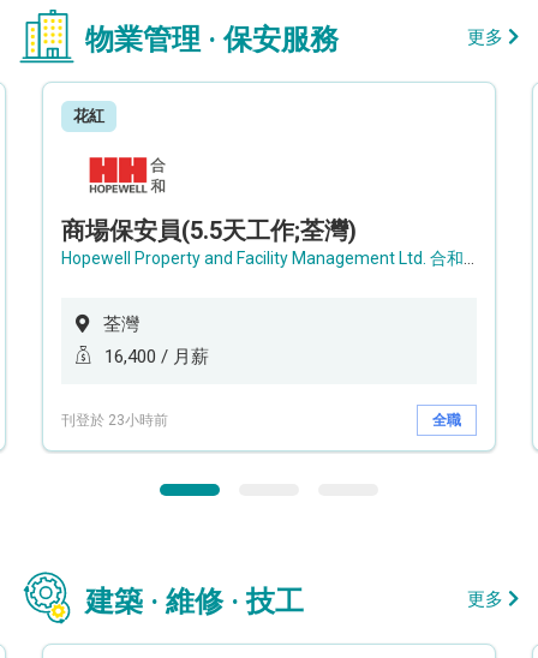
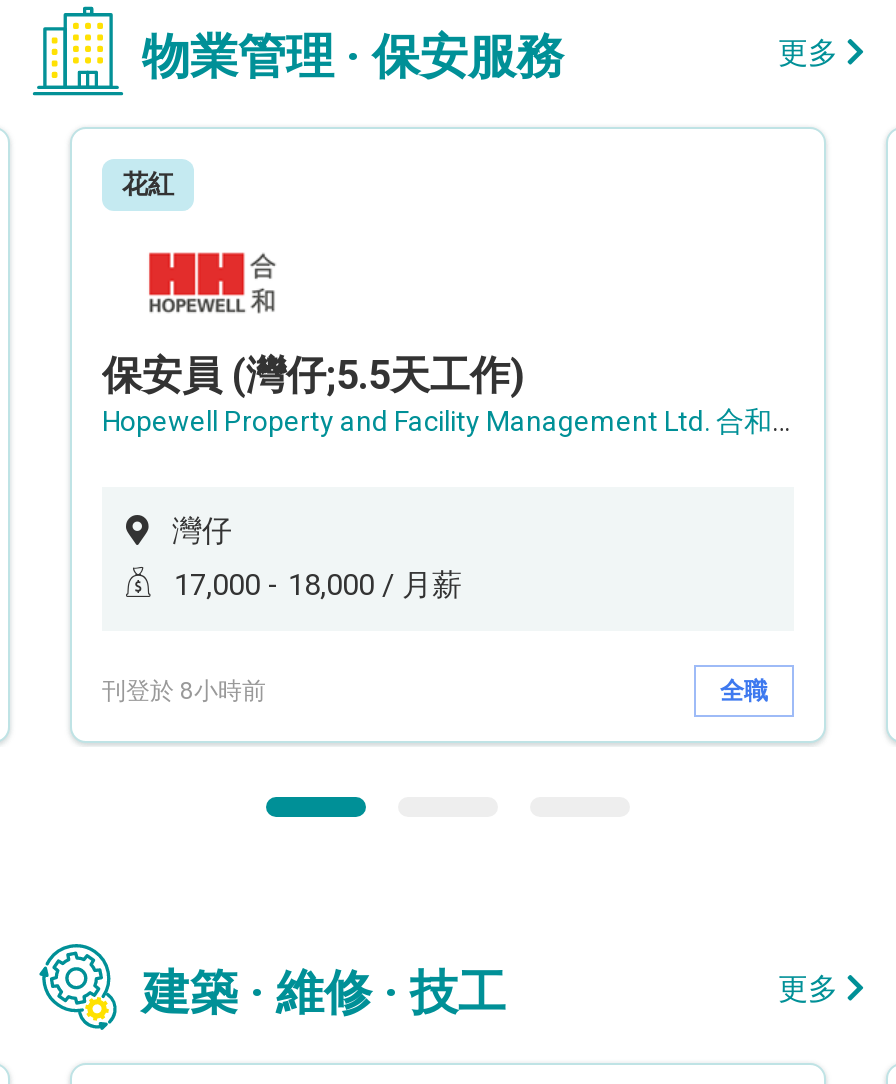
[61,216,357,245] 商場保安員(5.5天工作;荃灣) -> [102,351,524,399] 保安員 (灣仔;5.5天工作)
[103,314,139,335] 荃灣 -> [172,513,232,549] 灣仔
[104,346,209,368] 16,400 / 月薪 -> [174,567,462,603] 17,000 - 18,000 / 月薪
[61,411,168,428] 刊登於 23小時前 -> [102,676,266,704] 刊登於 8小時前

